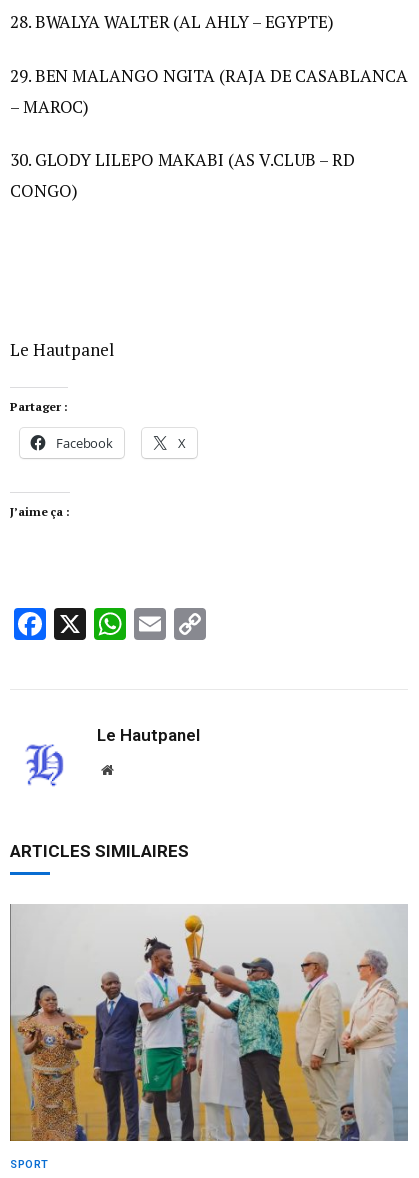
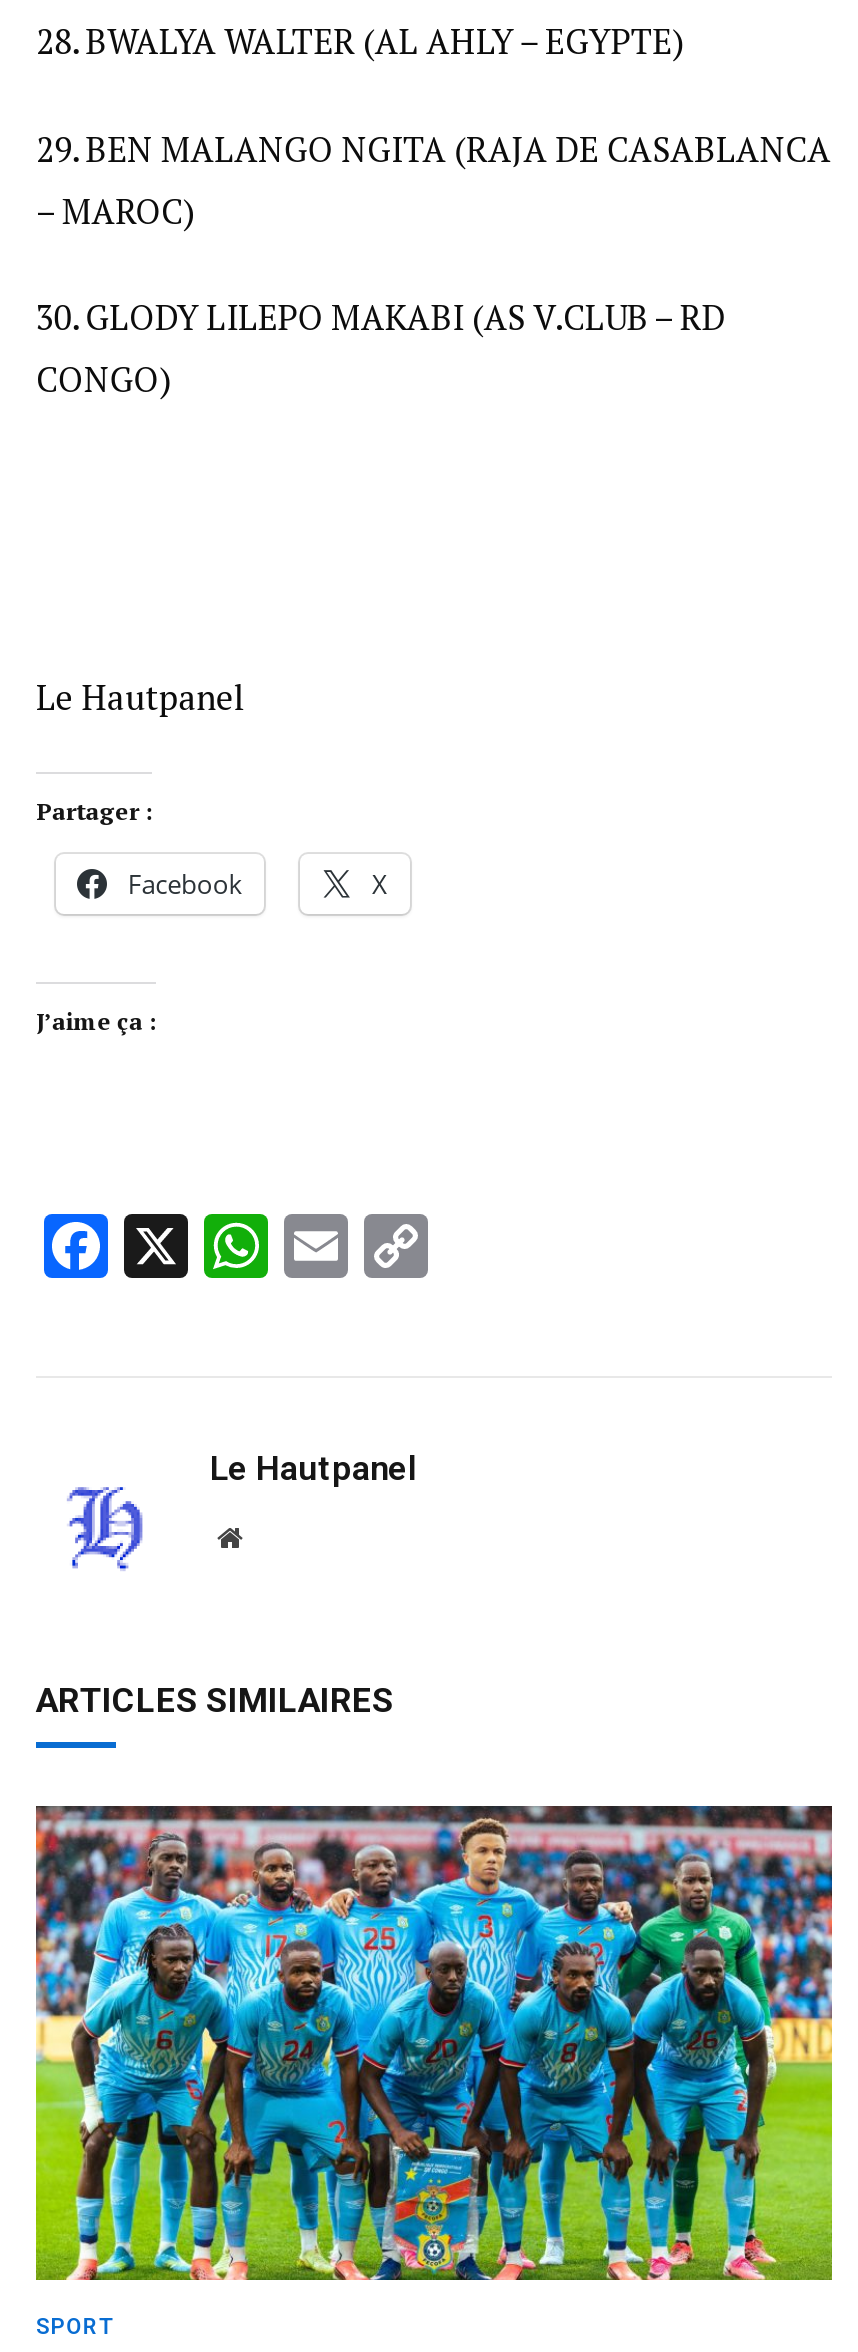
[9,904,409,1142] [image] -> [34,1804,834,2282] [image]

